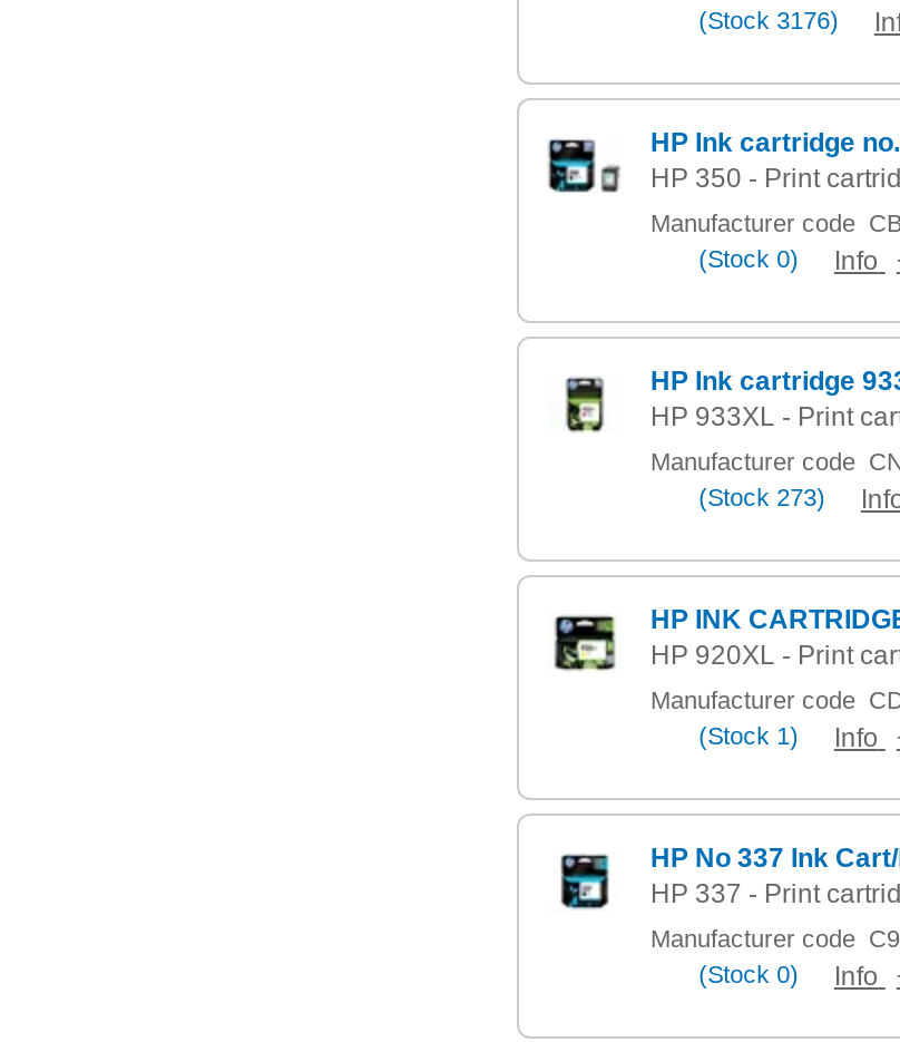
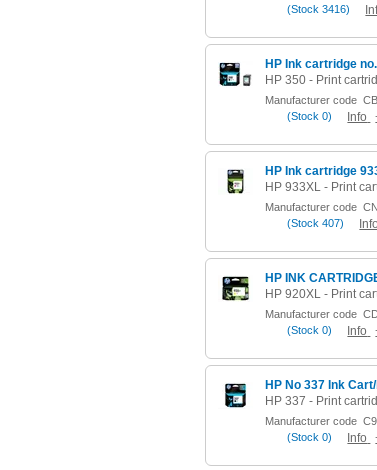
[699,7,839,33] (Stock 3176) -> [287,3,350,15] (Stock 3416)
[699,484,826,510] (Stock 273) -> [287,217,344,229] (Stock 407)
[699,722,799,749] (Stock 1) -> [287,324,332,336] (Stock 0)

